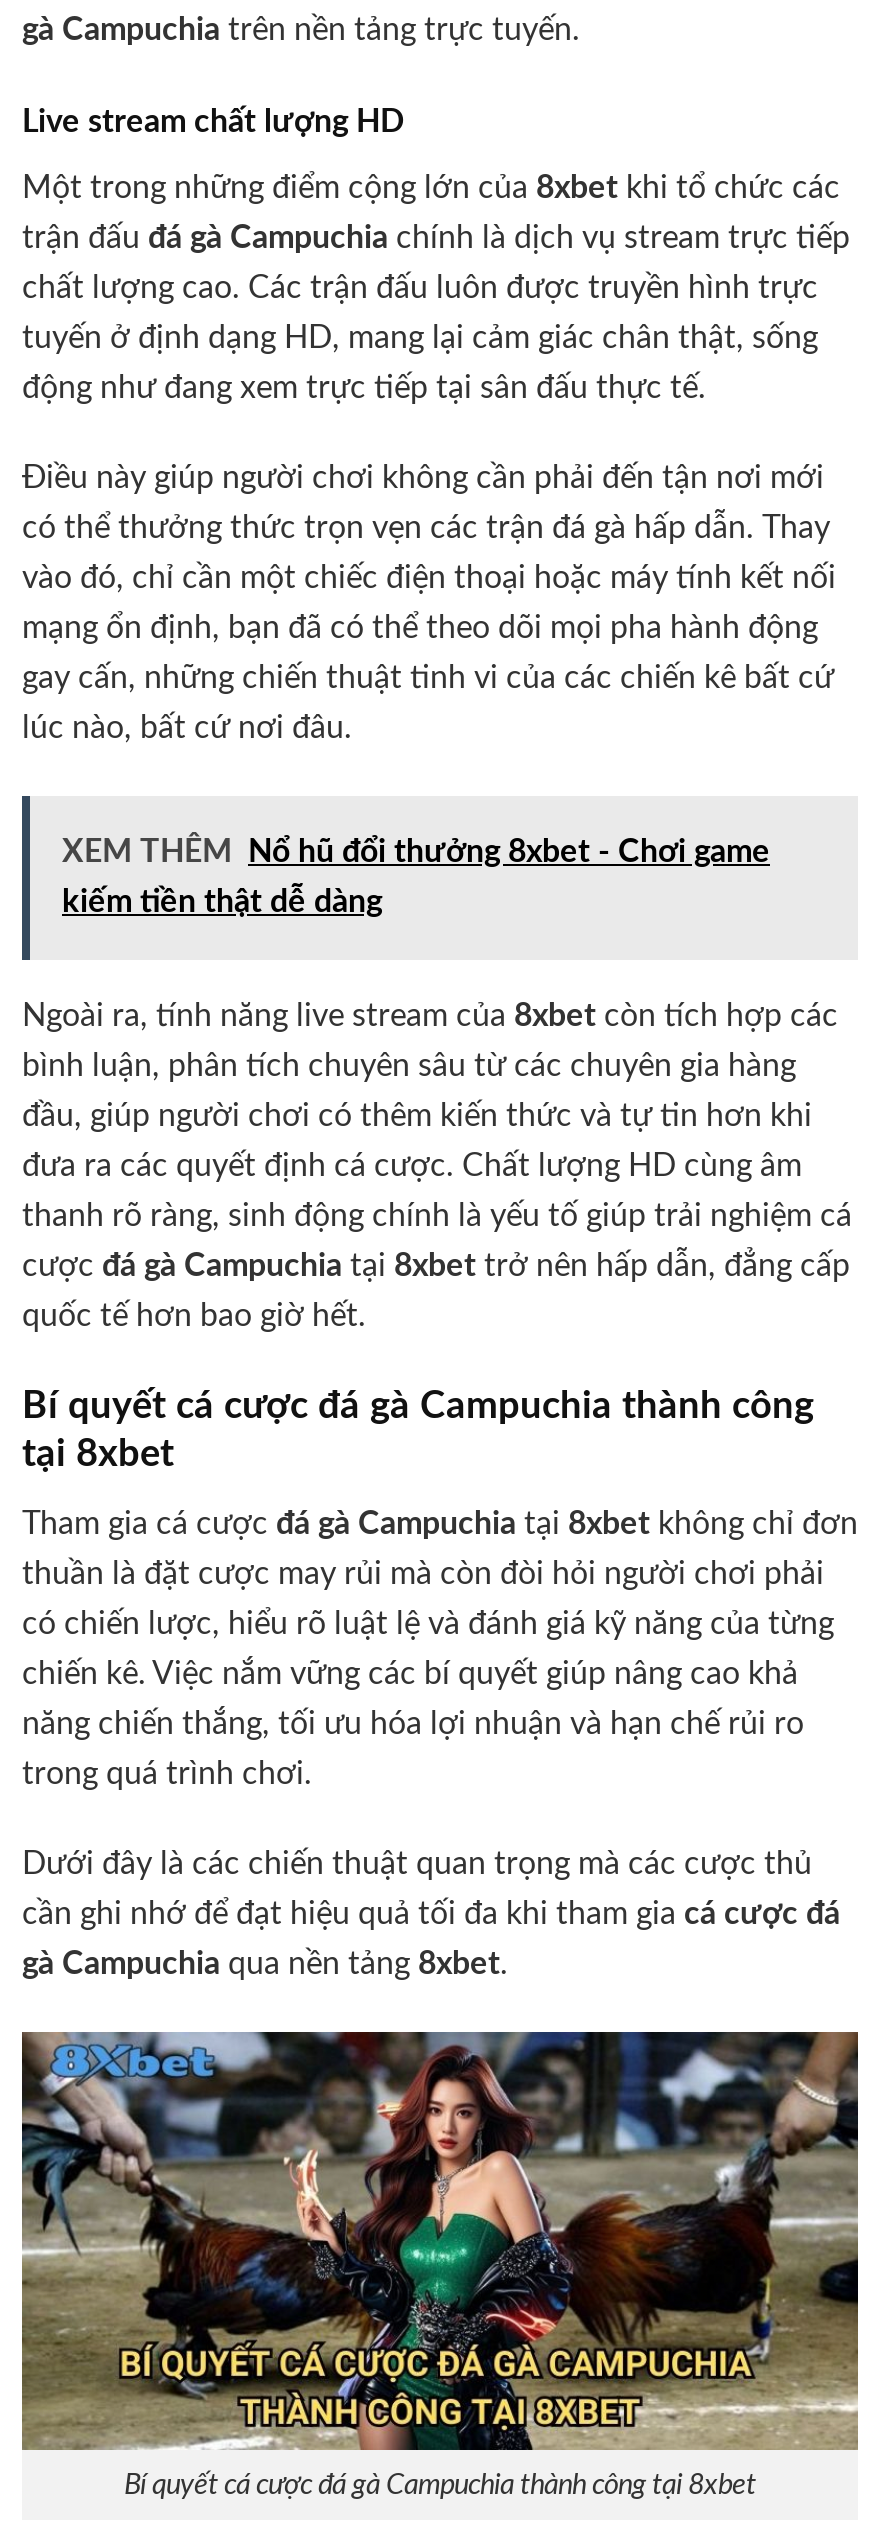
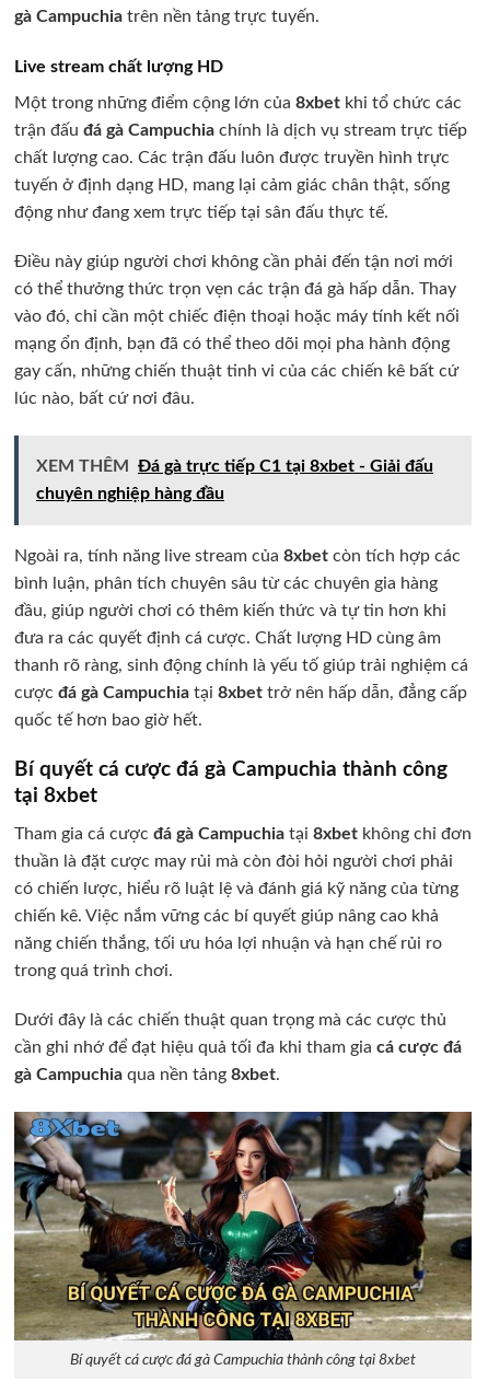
[62,836,770,868] XEM THÊM Nổ hũ đổi thưởng 8xbet - Chơi game -> [36,458,433,475] XEM THÊM Đá gà trực tiếp C1 tại 8xbet - Giải đấu
[62,886,382,918] kiếm tiền thật dễ dàng -> [36,485,224,502] chuyên nghiệp hàng đầu

